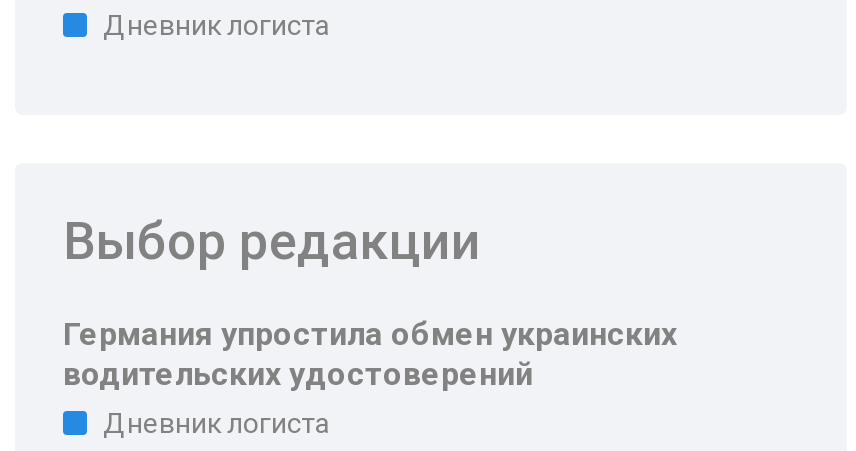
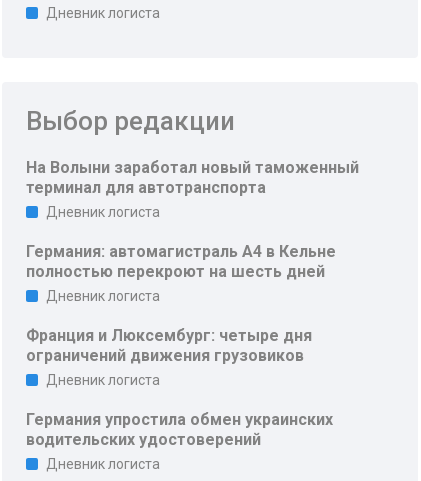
none -> [26,158,359,388] На Волыни заработал новый таможенный | терминал для автотранспорта | Дневник логиста | Германия: автомагистраль A4 в Кельне | полностью перекроют на шесть дней | Дневник логиста | Франция и Люксембург: четыре дня | ограничений движения грузовиков | Дневник логиста

